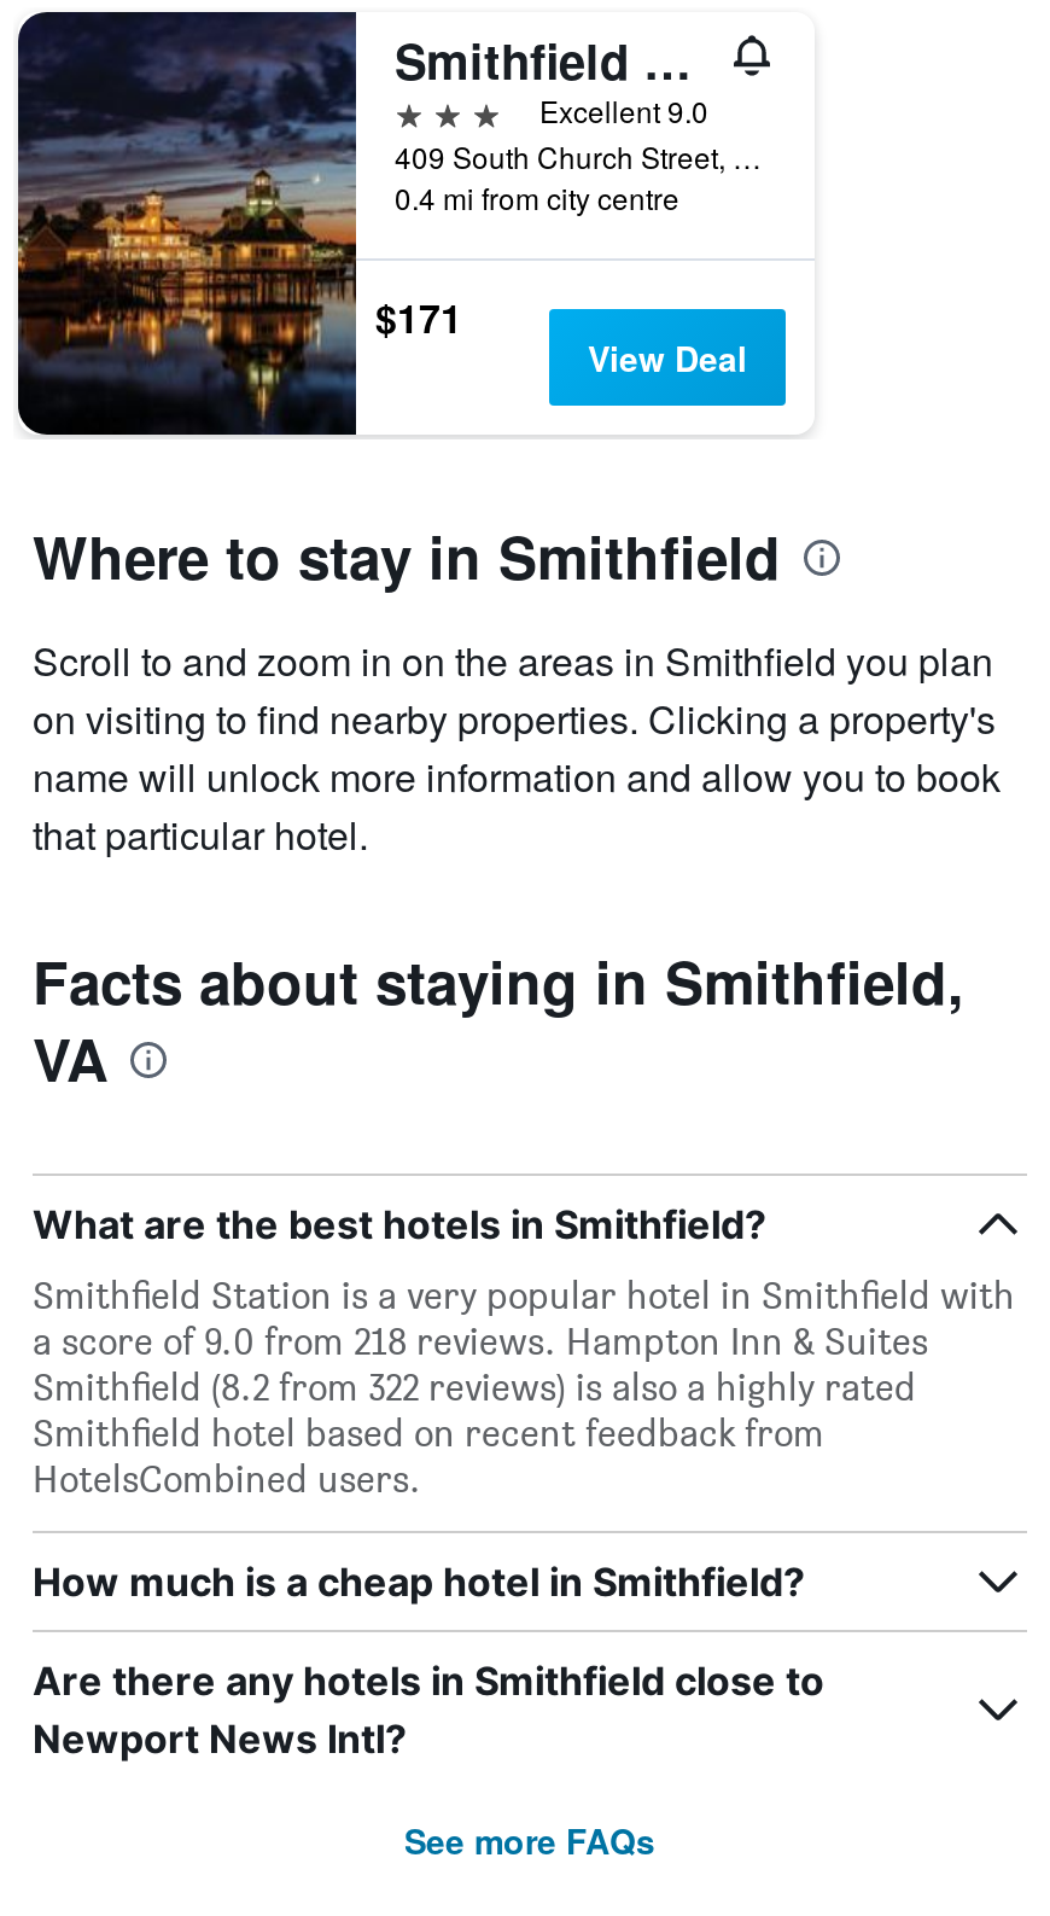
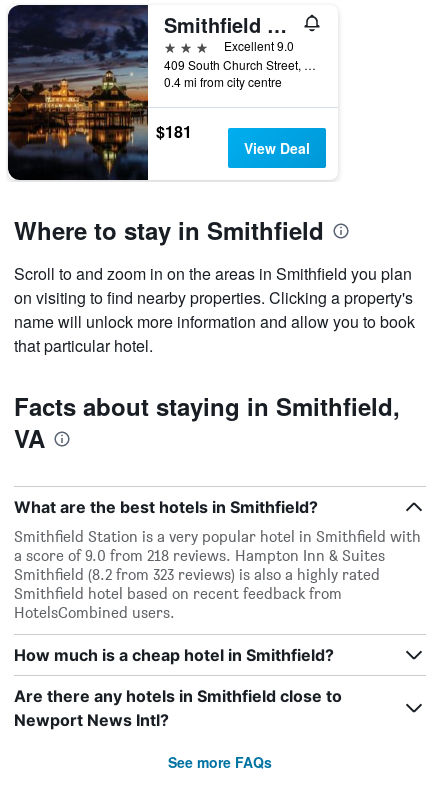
[375,289,462,344] $171 -> [156,119,192,142] $181
[33,1365,916,1411] Smithfield (8.2 from 322 reviews) is also a highly rated -> [14,565,380,584] Smithfield (8.2 from 323 reviews) is also a highly rated

